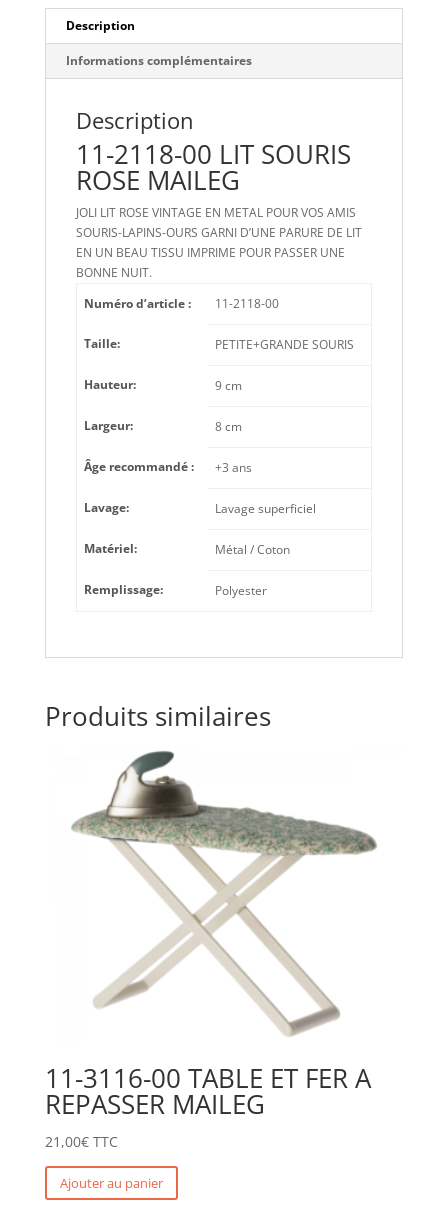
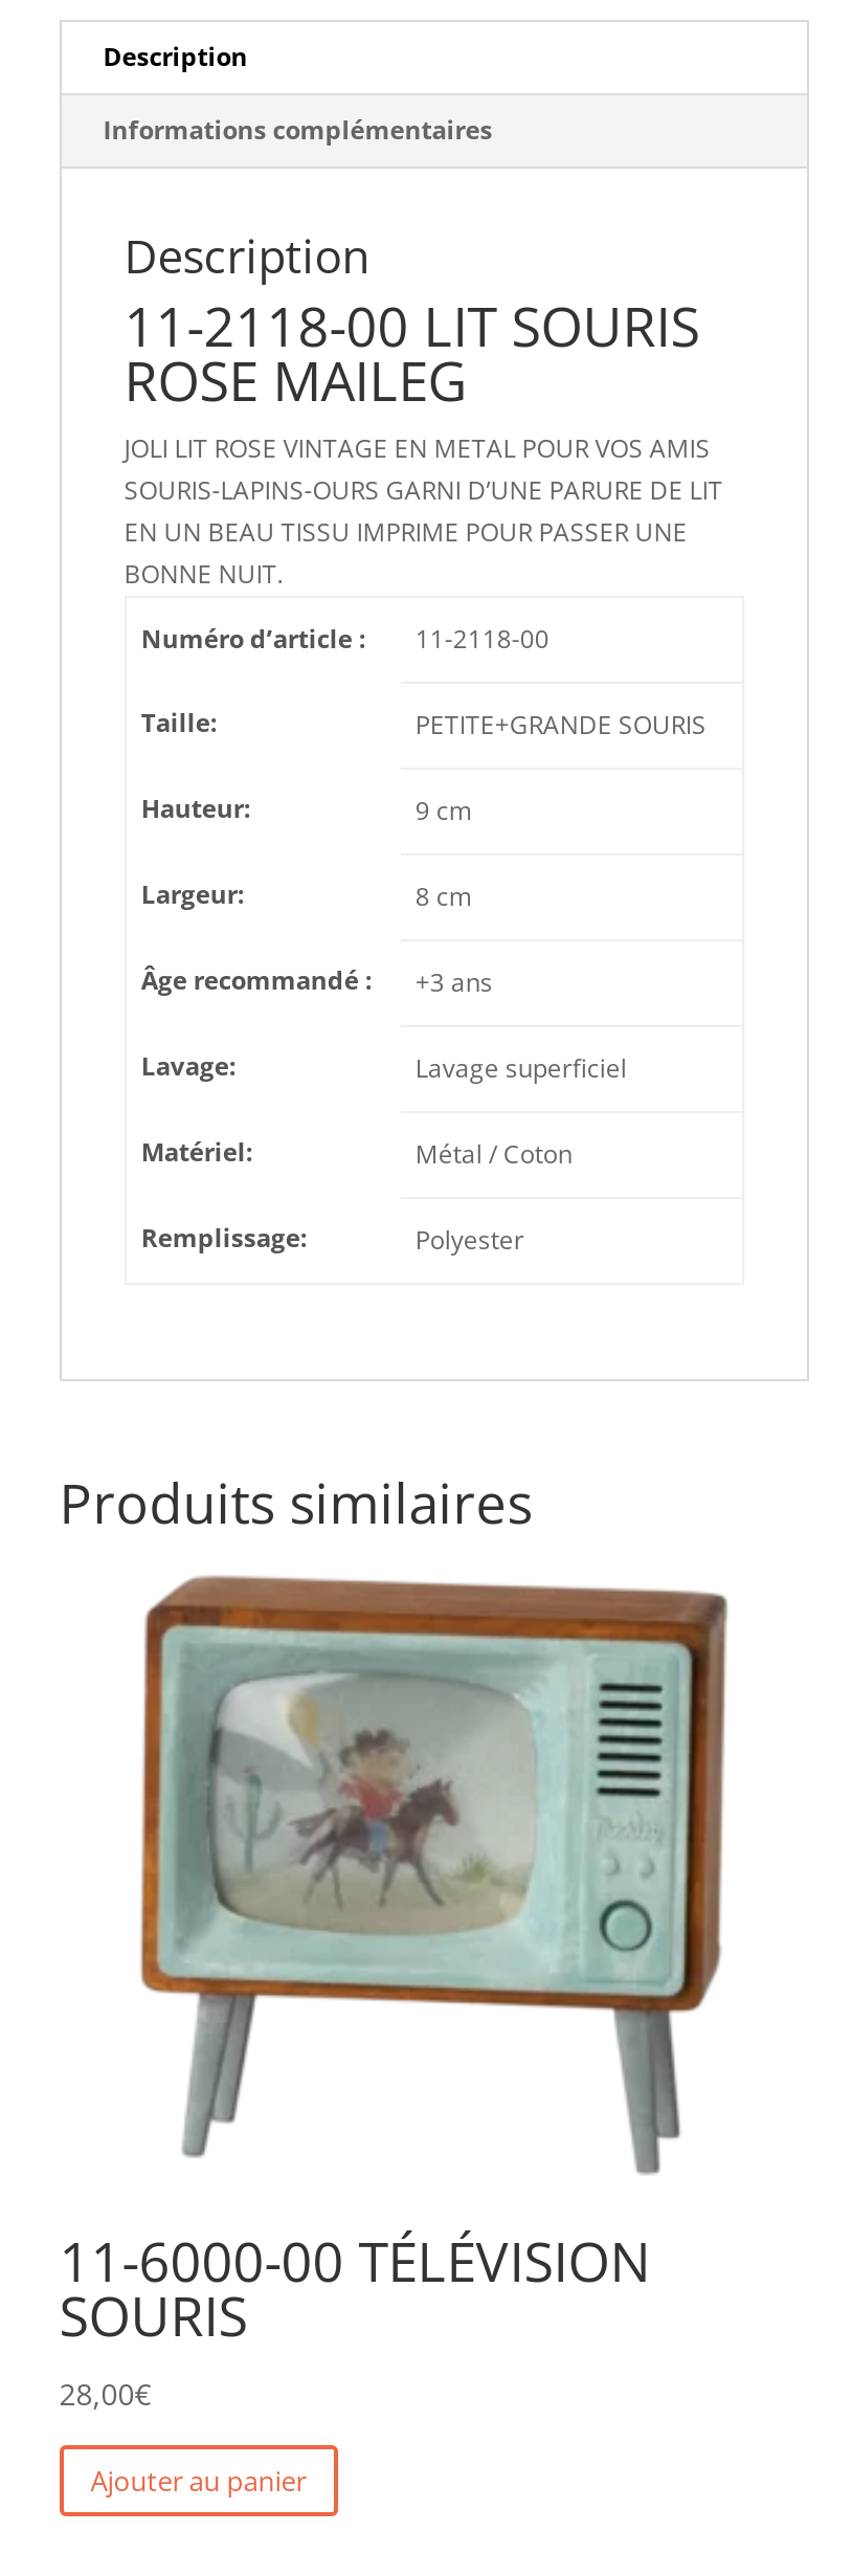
[45,750,378,1151] [image] | 11-3116-00 TABLE ET FER A | REPASSER MAILEG | 21,00€ TTC -> [59,1574,753,2414] [image] | 11-6000-00 TÉLÉVISION | SOURIS | 28,00€

